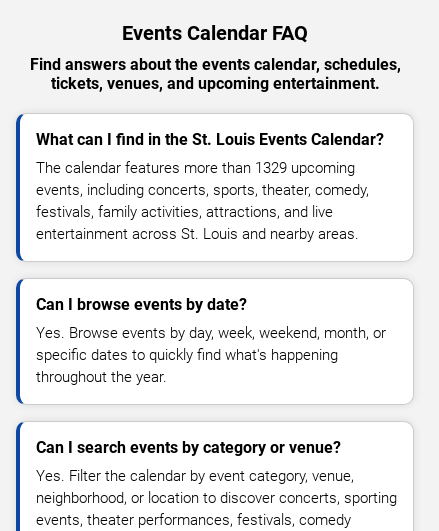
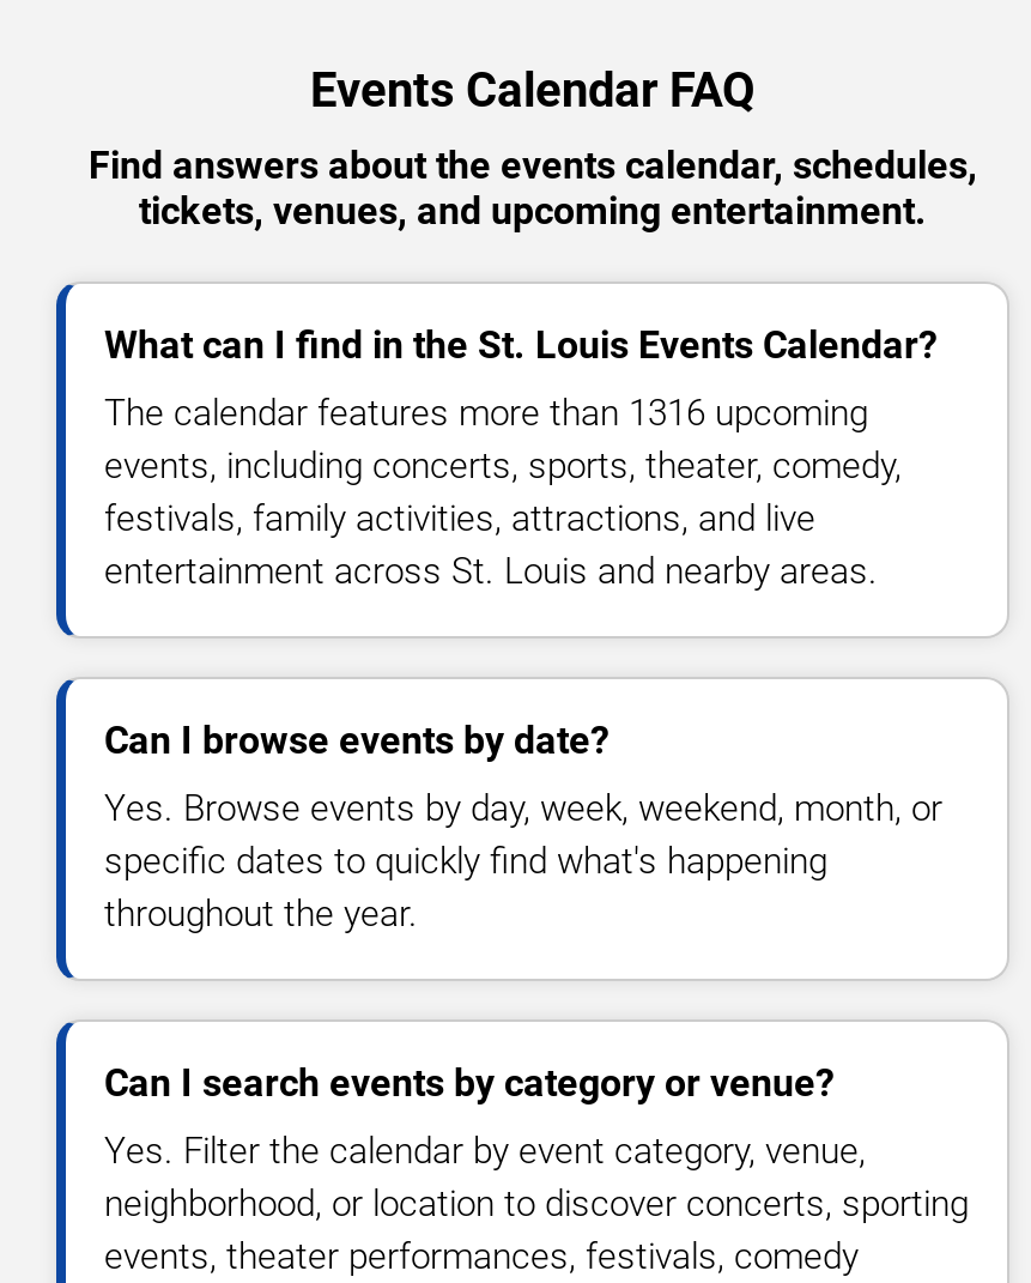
[36,158,355,176] The calendar features more than 1329 upcoming -> [104,391,868,434] The calendar features more than 1316 upcoming

